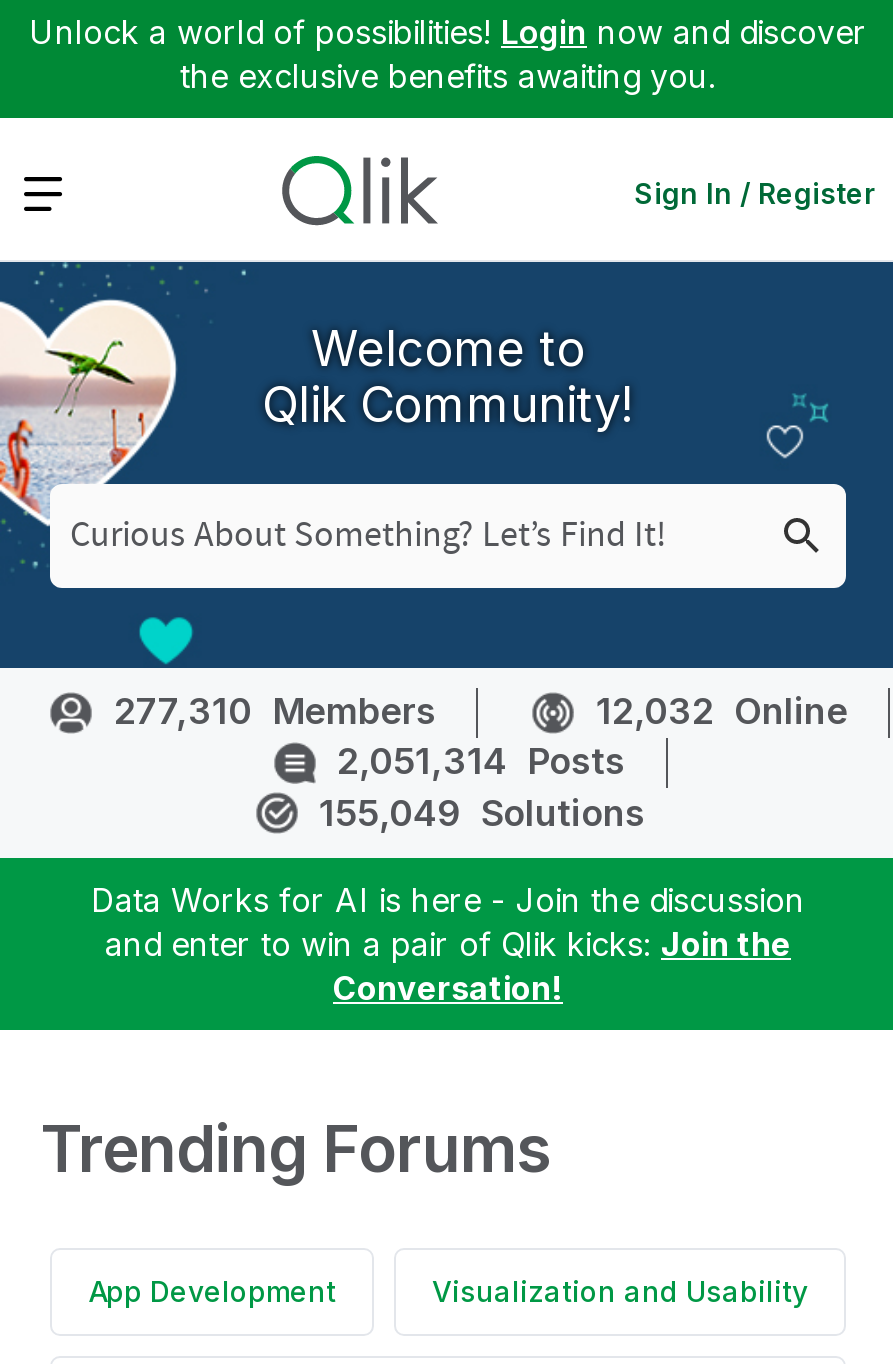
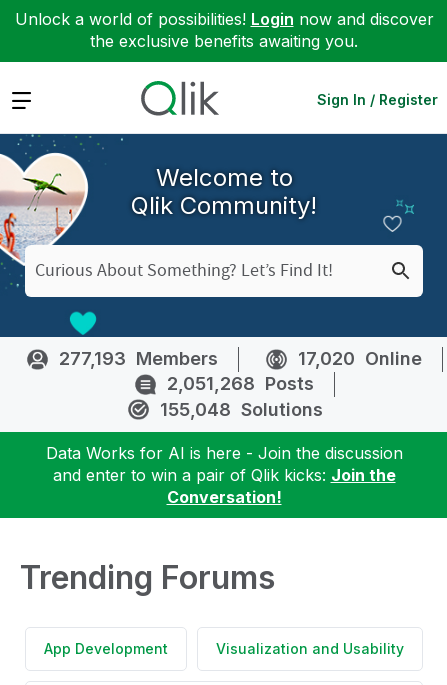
[114,690,436,732] 277,310 Members -> [59,348,218,369] 277,193 Members
[596,690,848,732] 12,032 Online -> [298,348,422,369] 17,020 Online
[337,741,625,783] 2,051,314 Posts -> [167,373,314,394] 2,051,268 Posts
[319,791,645,833] 155,049 Solutions -> [159,399,322,420] 155,048 Solutions

